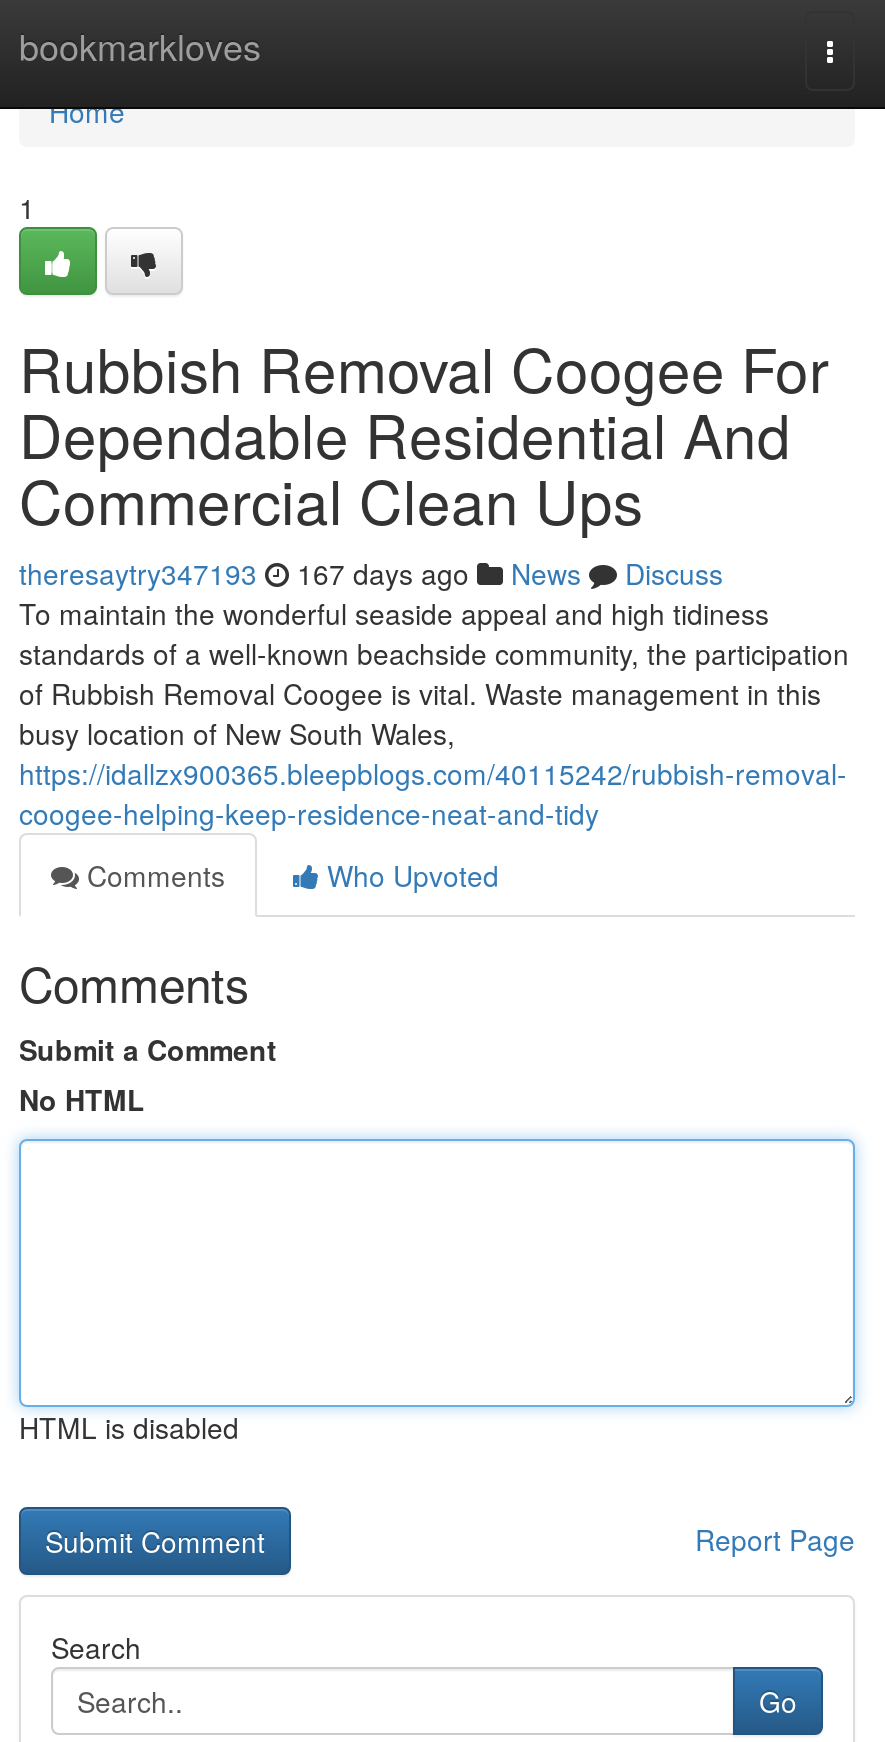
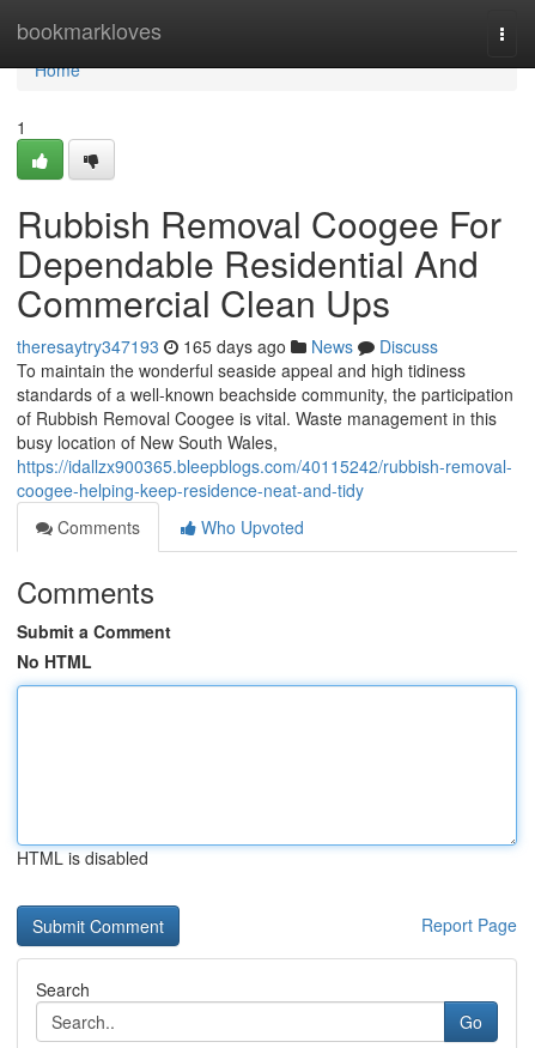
[19,553,723,593] theresaytry347193 167 days ago News Discuss -> [17,334,438,358] theresaytry347193 165 days ago News Discuss

